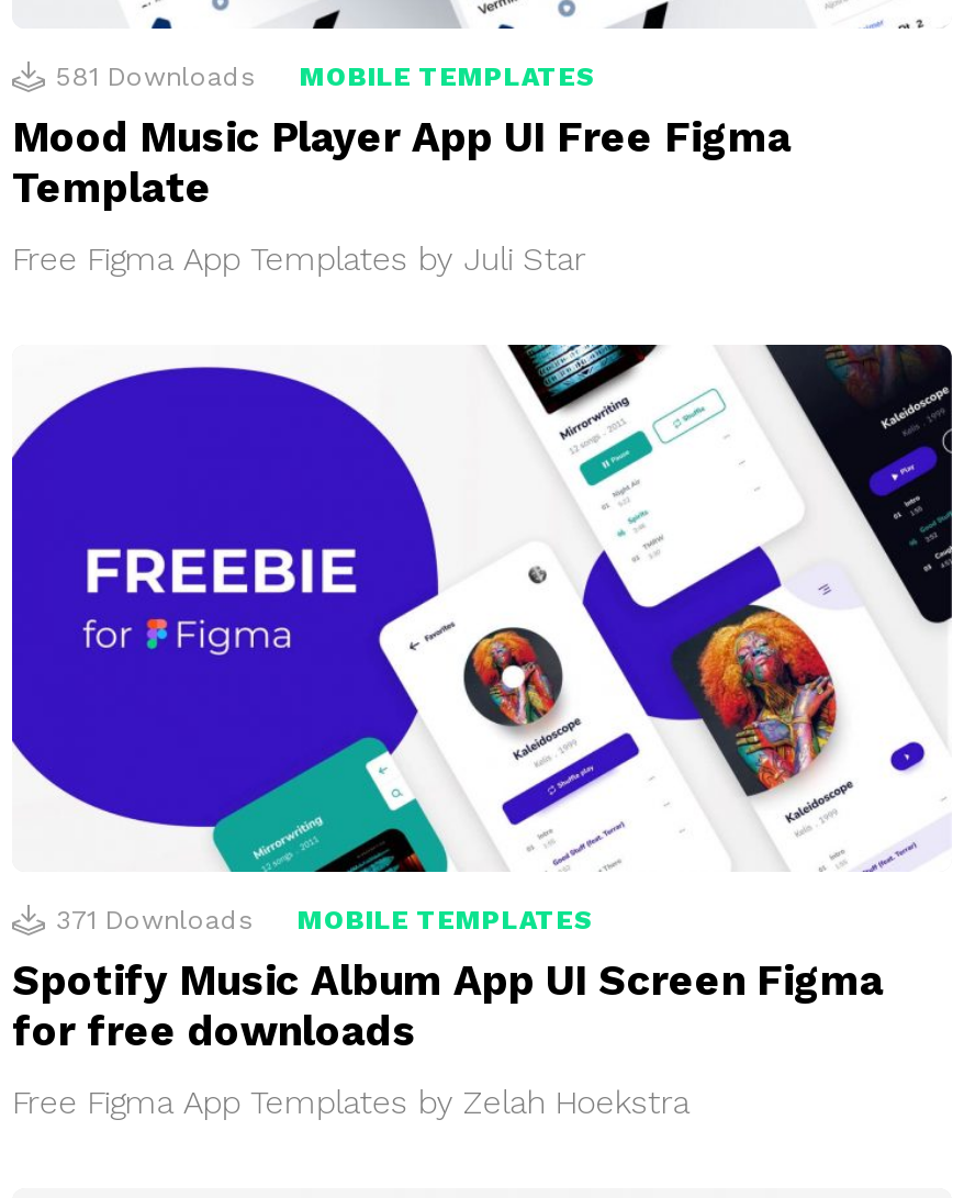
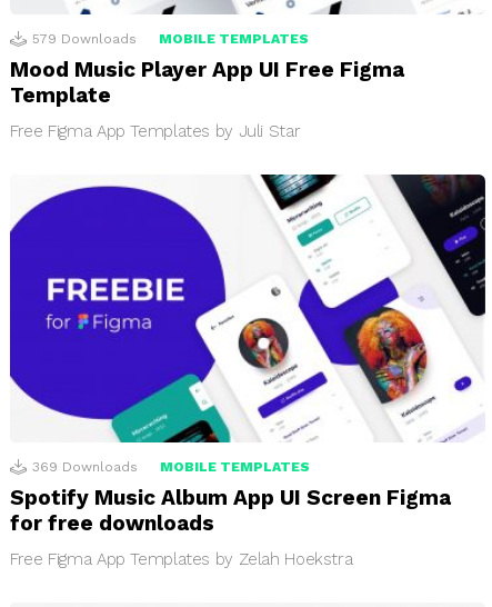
[56,60,596,91] 581 Downloads MOBILE TEMPLATES -> [32,31,309,46] 579 Downloads MOBILE TEMPLATES
[56,905,594,936] 371 Downloads MOBILE TEMPLATES -> [32,459,310,474] 369 Downloads MOBILE TEMPLATES

